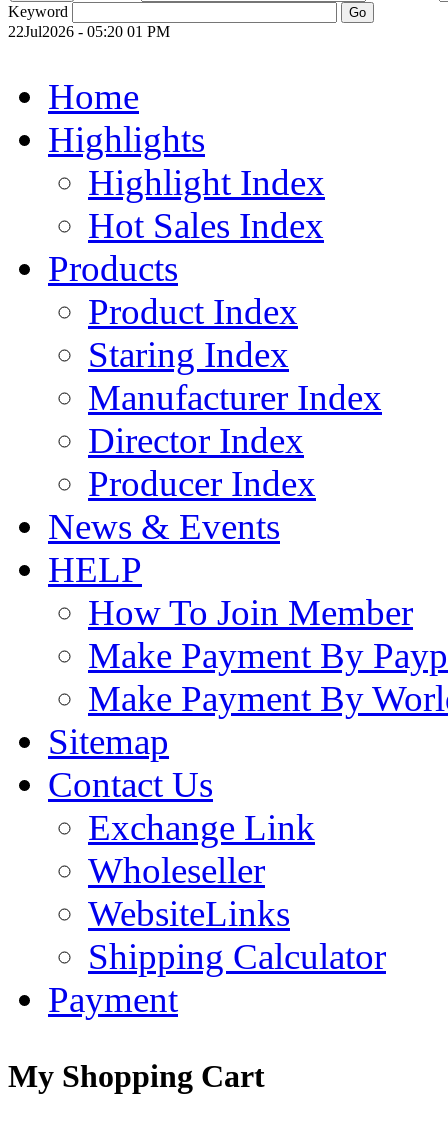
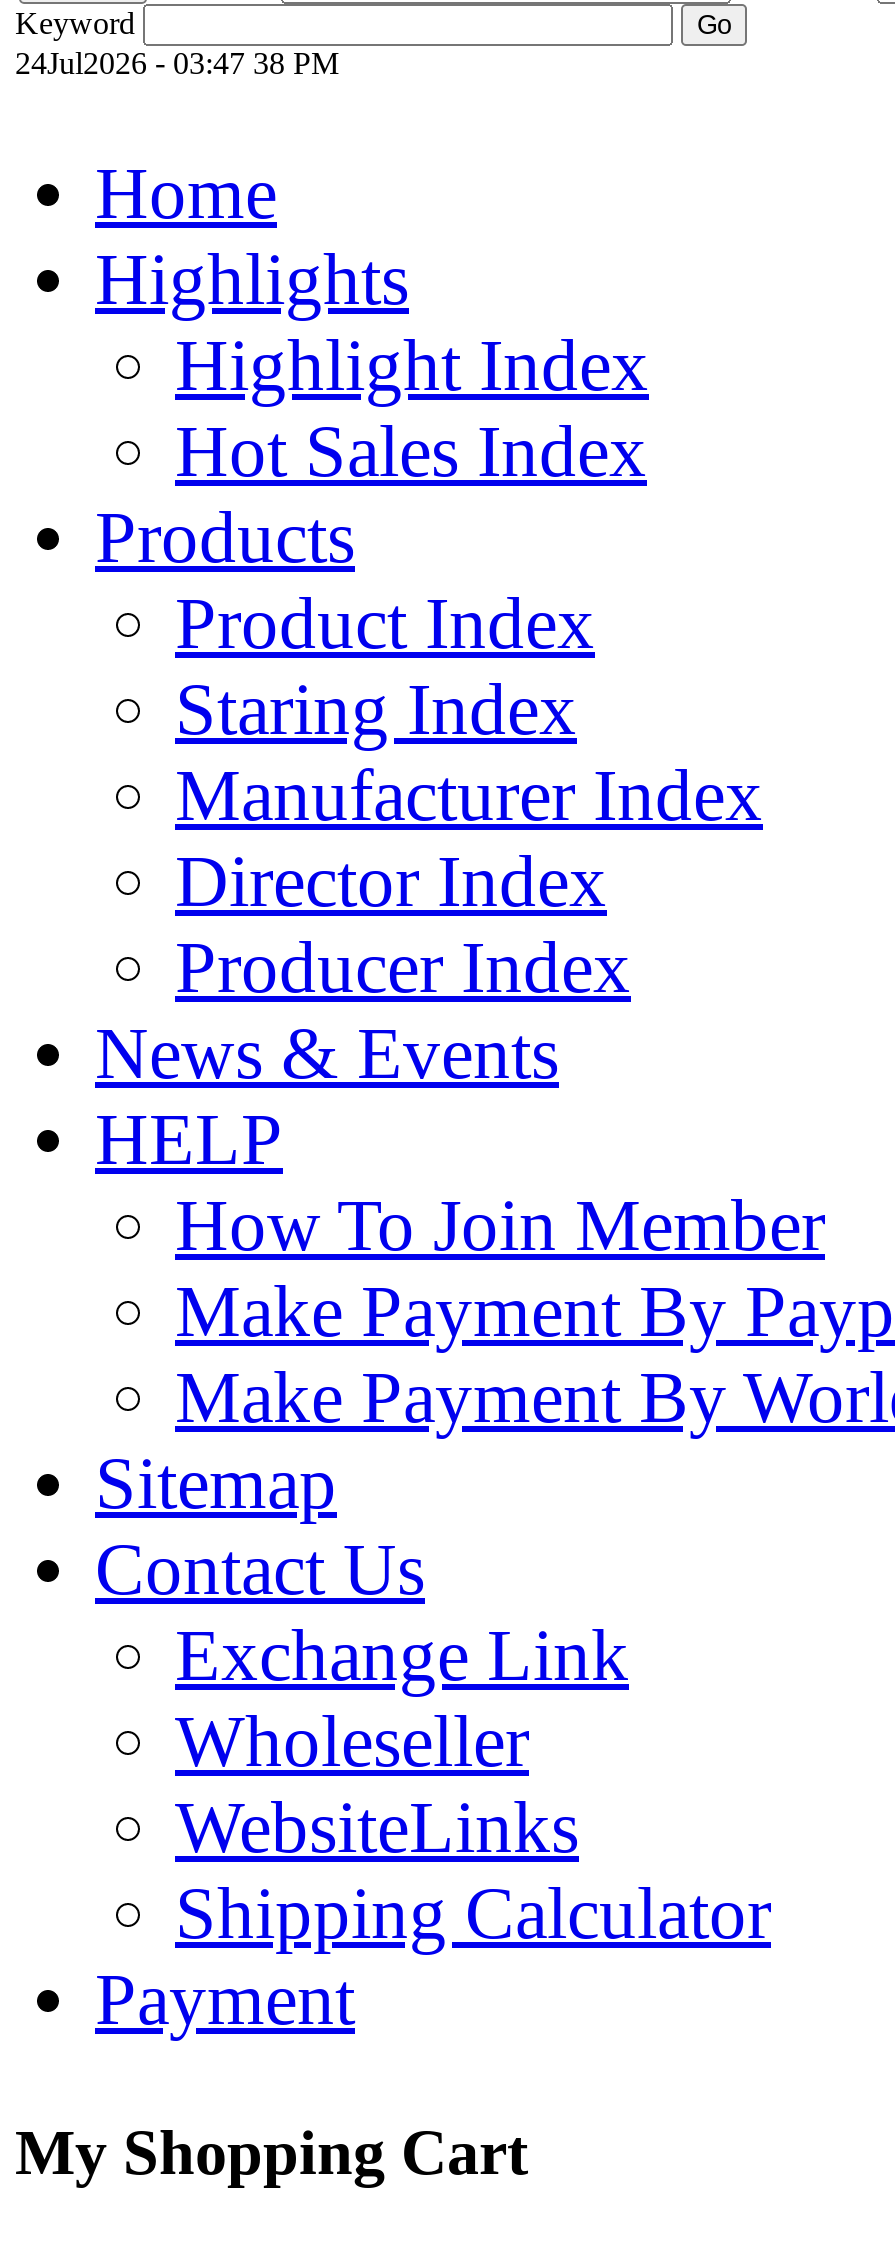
[8,23,170,40] 22Jul2026 - 05:20 01 PM -> [15,46,339,80] 24Jul2026 - 03:47 38 PM

